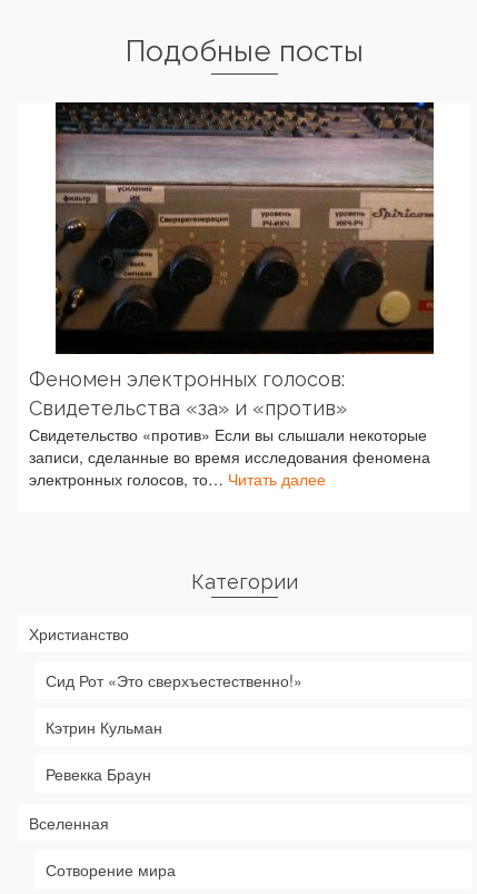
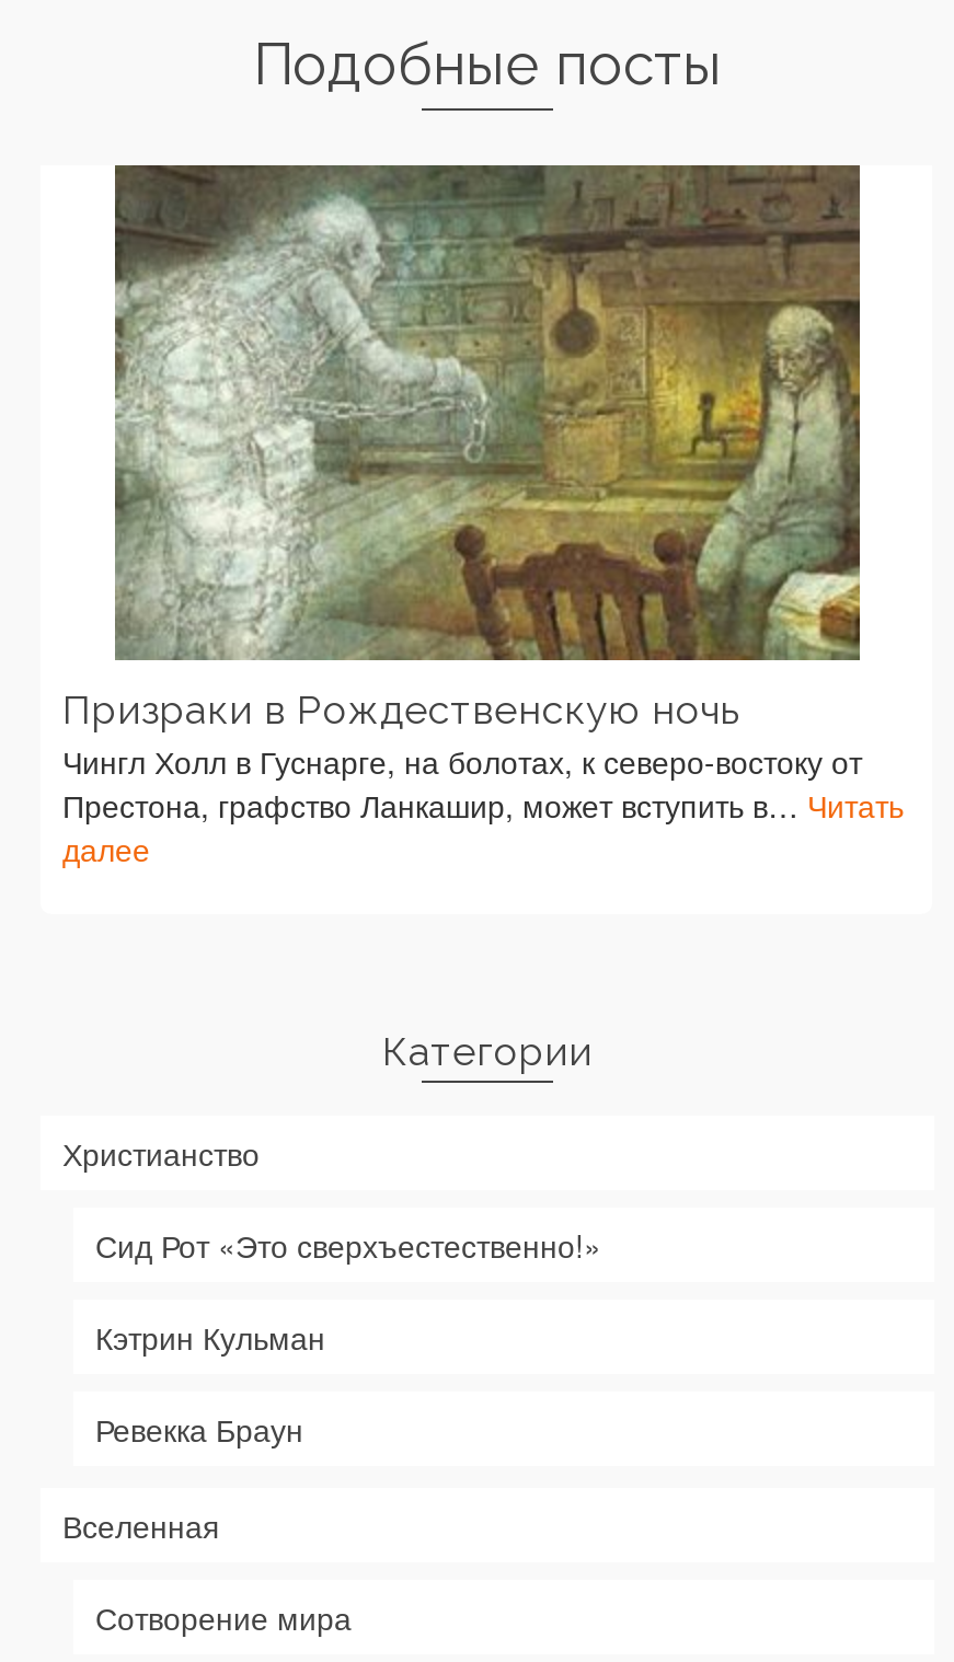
[29,101,435,490] [image] | Феномен электронных голосов: | Свидетельства «за» и «против» | Свидетельство «против» Если вы слышали некоторые | записи, сделанные во время исследования феномена | электронных голосов, то… Читать далее -> [62,163,904,870] [image] | Призраки в Рождественскую ночь | Чингл Холл в Гуснарге, на болотах, к северо-востоку от | Престона, графство Ланкашир, может вступить в… Читать | далее

